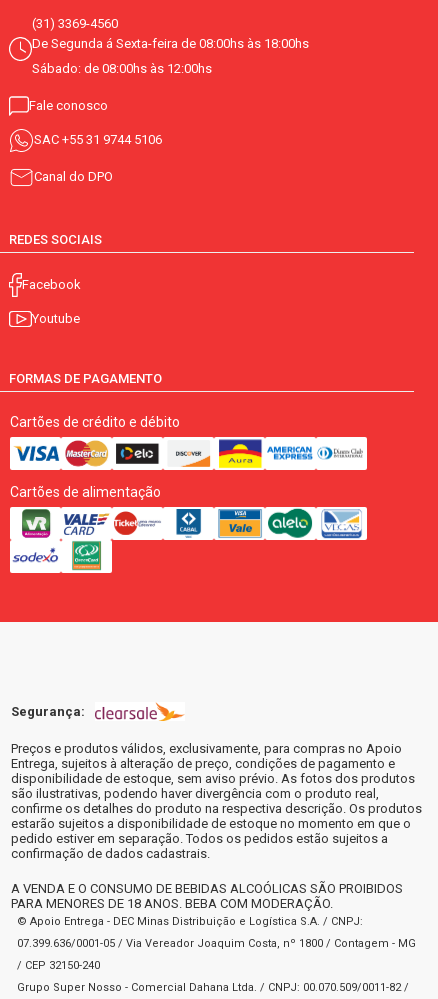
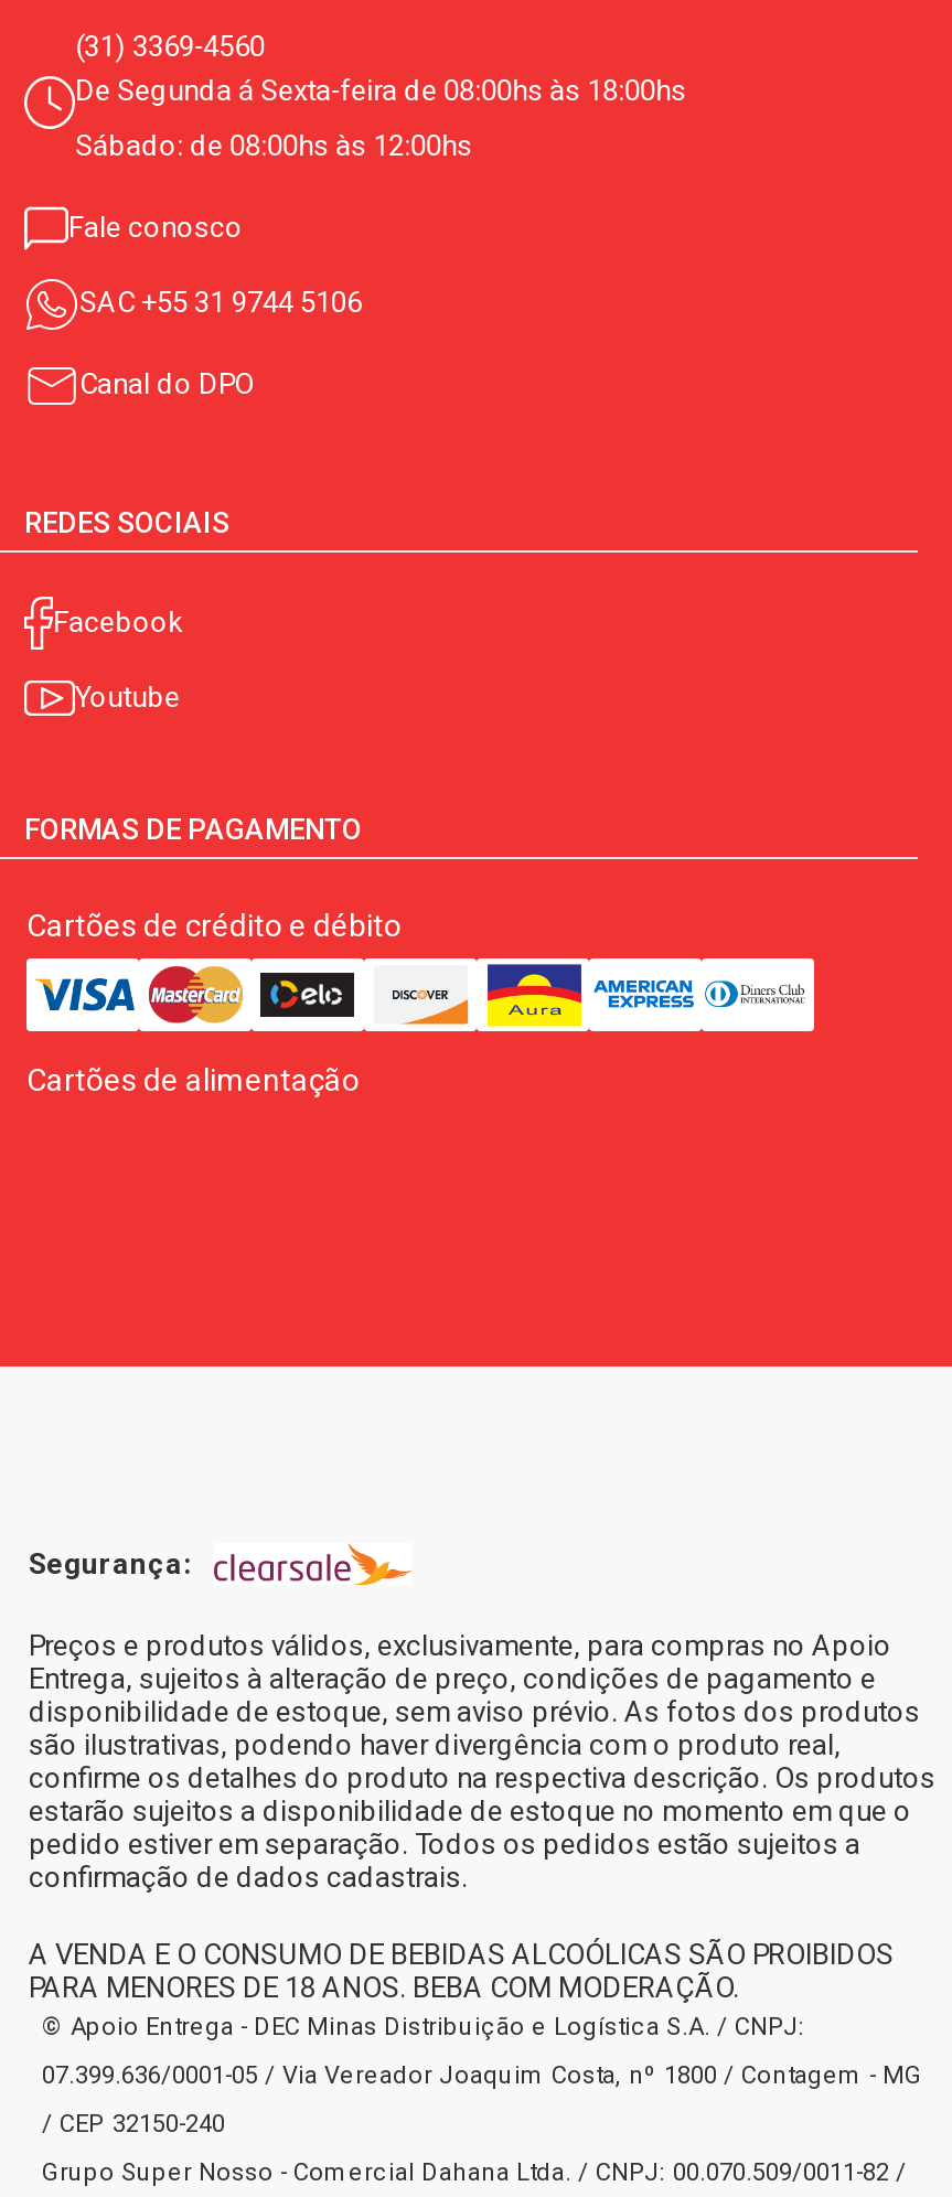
[9,506,368,574] [image] -> none

